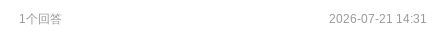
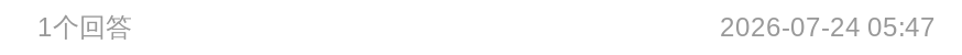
[329,12,427,26] 2026-07-21 14:31 -> [720,12,936,43] 2026-07-24 05:47

